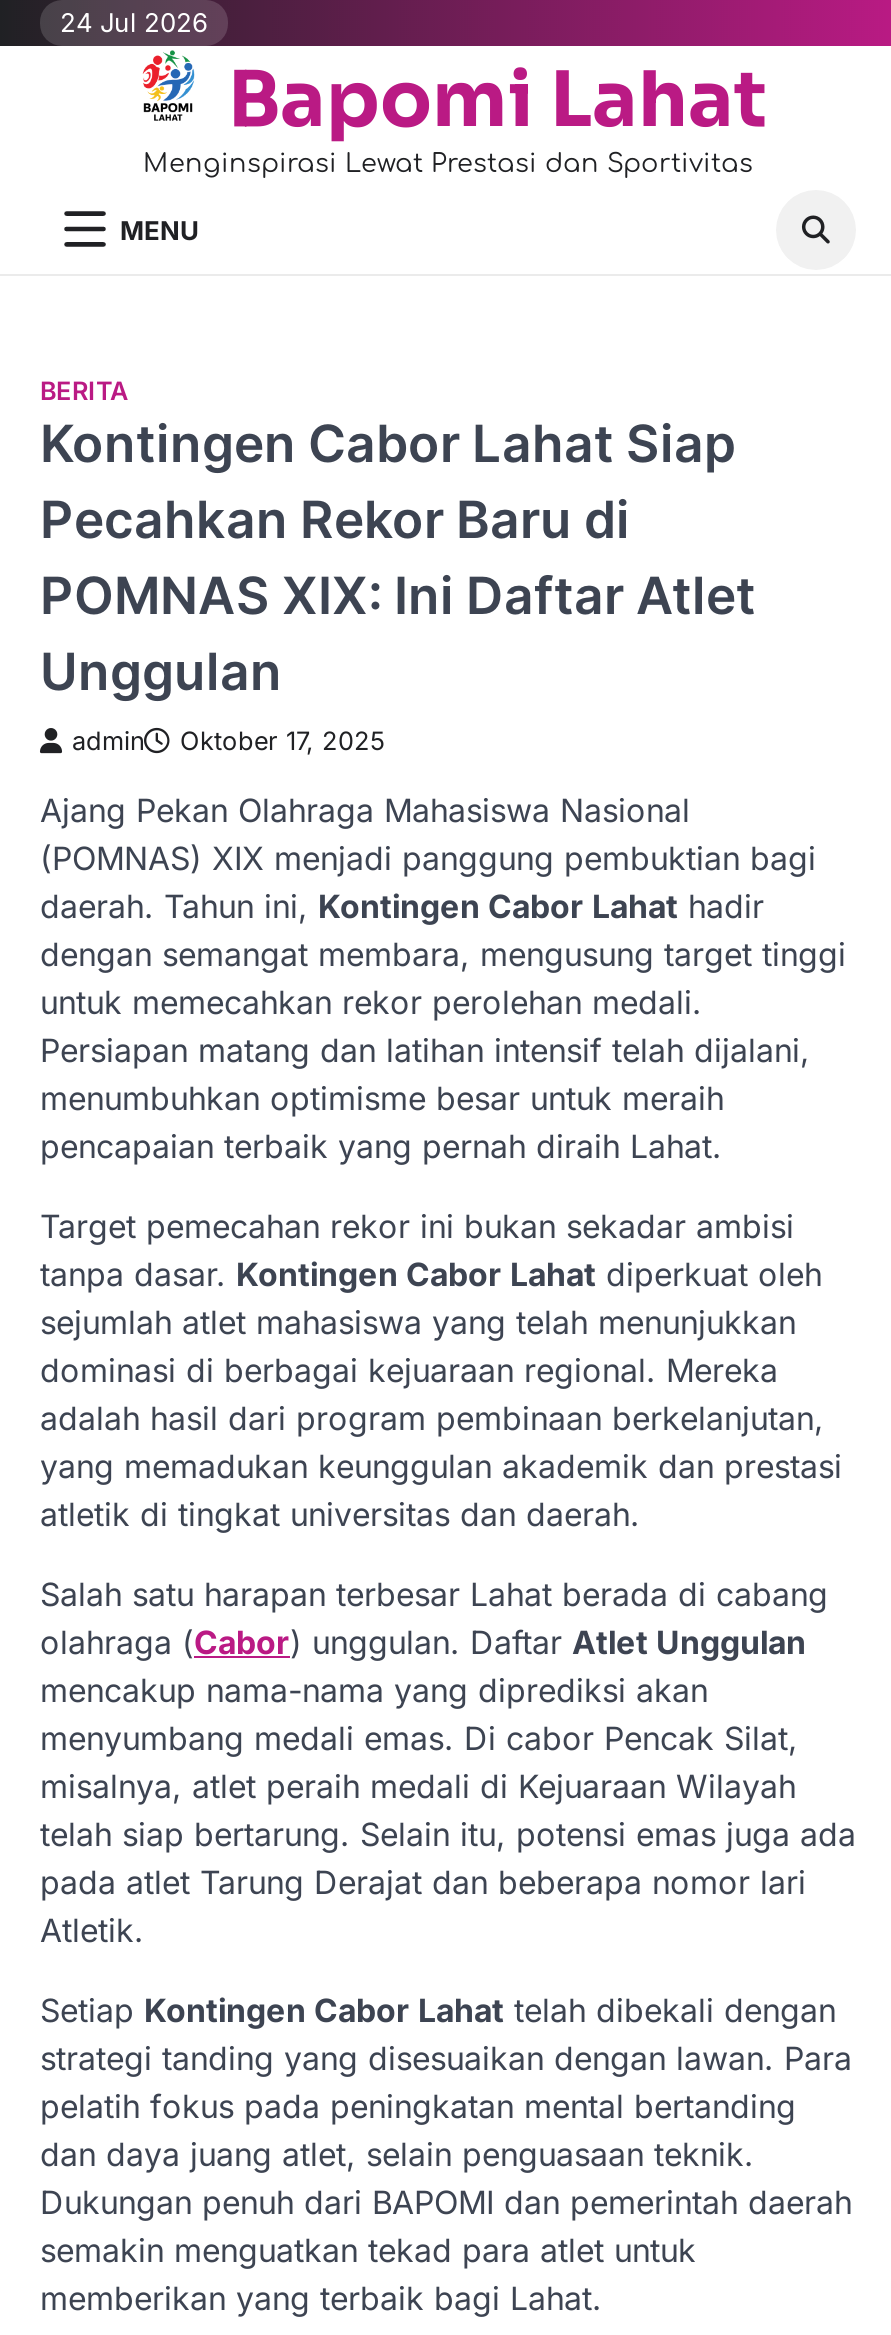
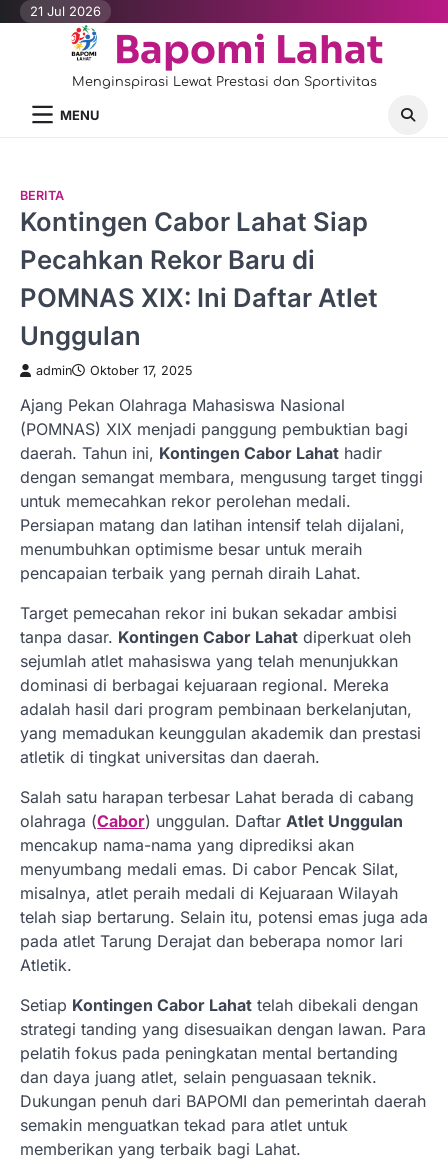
[60,6,208,38] 24 Jul 2026 -> [30,3,101,19] 21 Jul 2026

